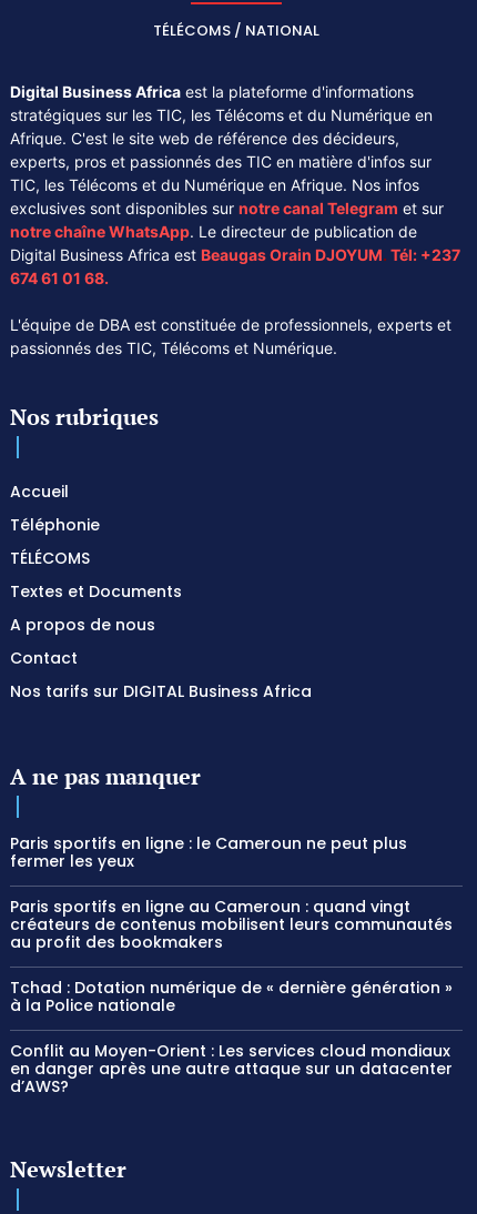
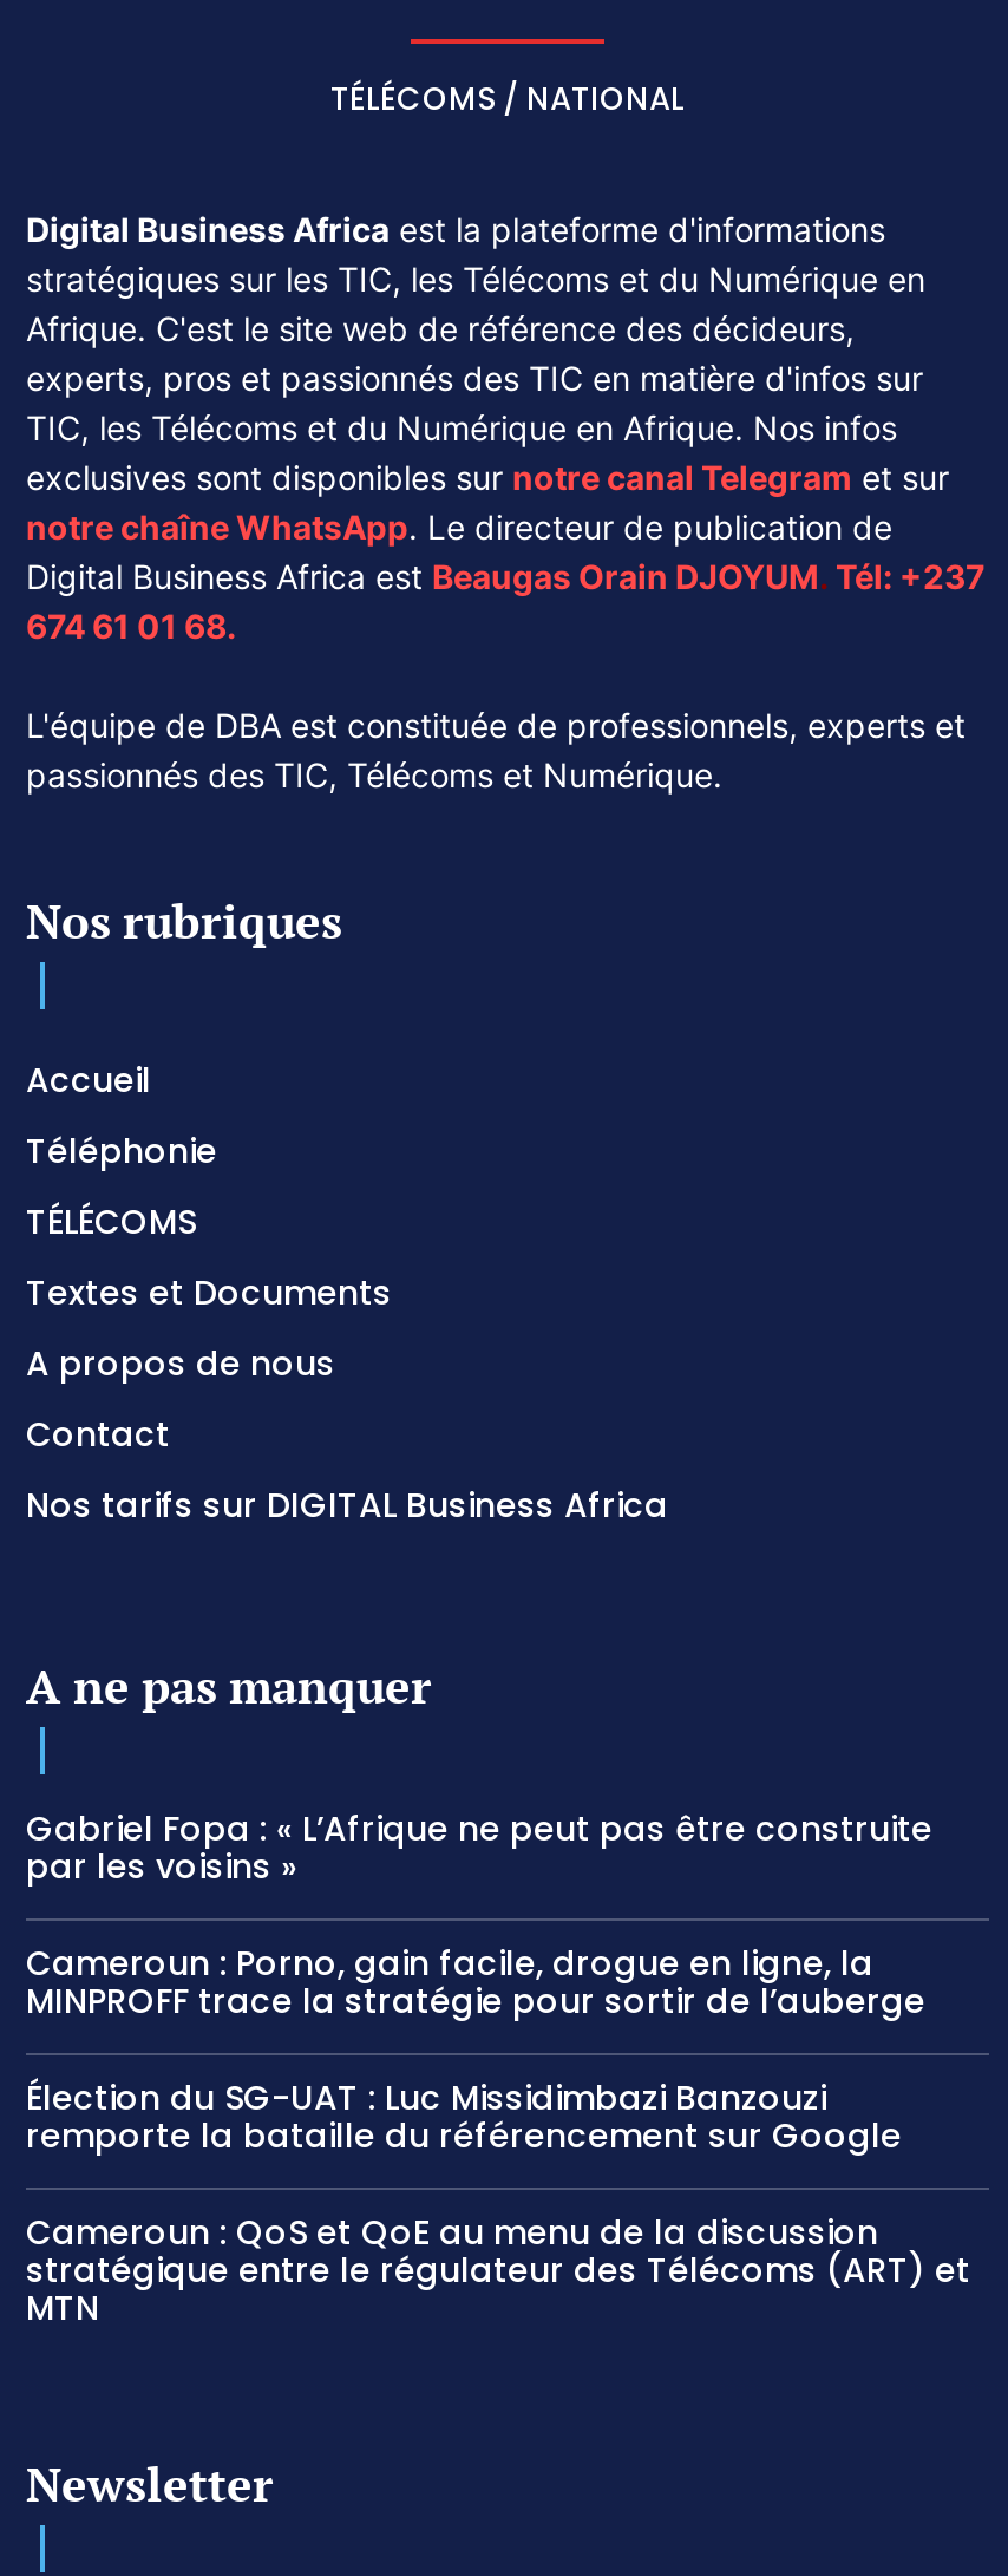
[10,833,407,873] Paris sportifs en ligne : le Cameroun ne peut plus | fermer les yeux -> [26,1806,932,1891] Gabriel Fopa : « L’Afrique ne peut pas être construite | par les voisins »
[10,896,453,954] Paris sportifs en ligne au Cameroun : quand vingt | créateurs de contenus mobilisent leurs communautés | au profit des bookmakers -> [26,1940,935,2025] Cameroun : Porno, gain facile, drogue en ligne, la | MINPROFF trace la stratégie pour sortir de l’auberge
[10,977,453,1017] Tchad : Dotation numérique de « dernière génération » | à la Police nationale -> [26,2075,902,2160] Élection du SG-UAT : Luc Missidimbazi Banzouzi | remporte la bataille du référencement sur Google
[10,1040,453,1098] Conflit au Moyen-Orient : Les services cloud mondiaux | en danger après une autre attaque sur un datacenter | d’AWS? -> [26,2210,970,2332] Cameroun : QoS et QoE au menu de la discussion | stratégique entre le régulateur des Télécoms (ART) et | MTN

